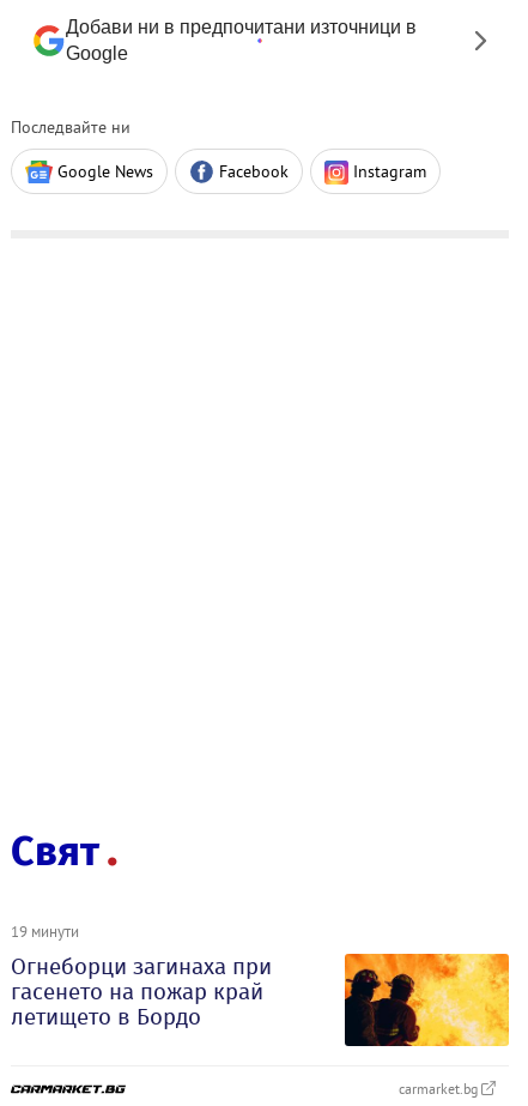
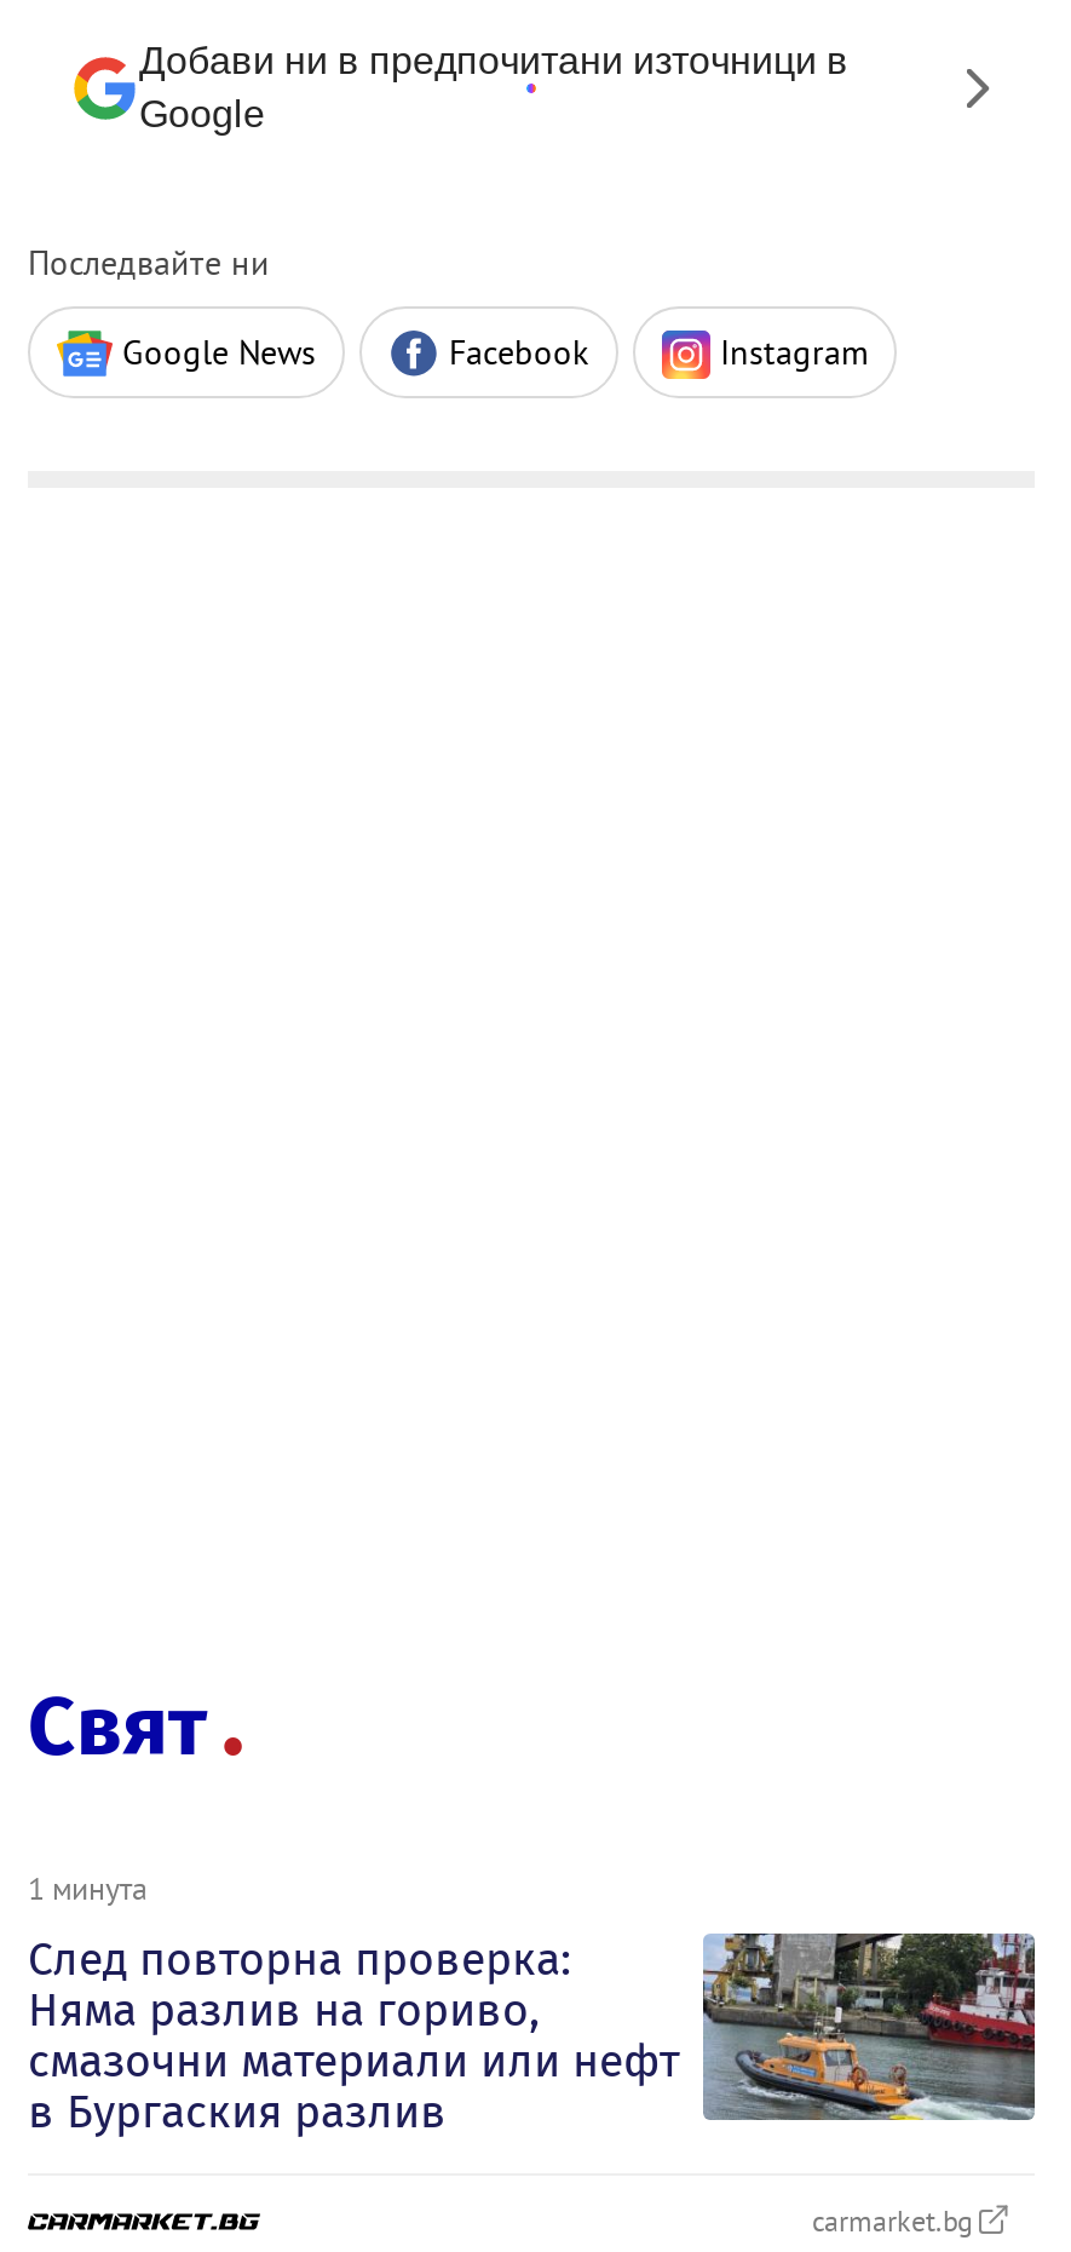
[11,921,272,1031] 19 минути | Огнеборци загинаха при | гасенето на пожар край | летището в Бордо -> [28,1868,679,2139] 1 минута | След повторна проверка: | Няма разлив на гориво, | смазочни материали или нефт | в Бургаския разлив
[344,953,510,1047] [image] -> [701,1931,1037,2122] [image]

